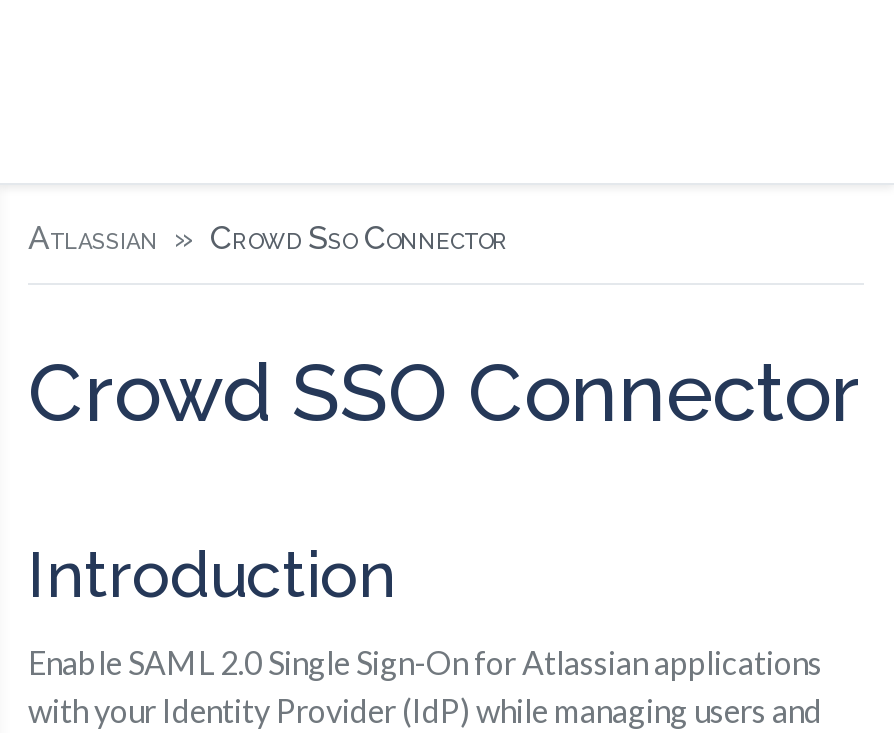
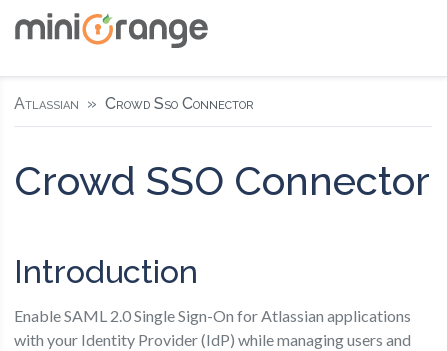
none -> [14,12,209,49] [image]

